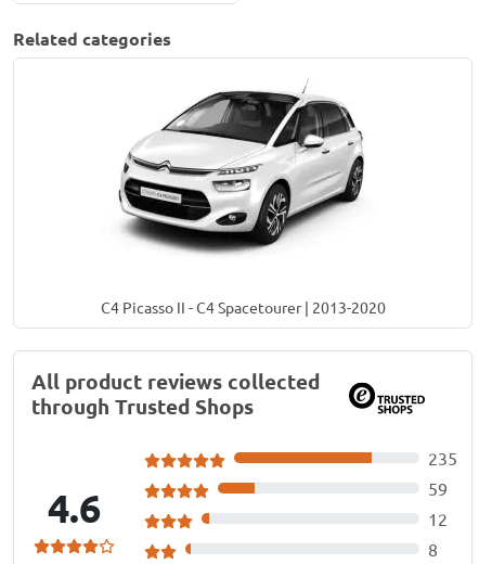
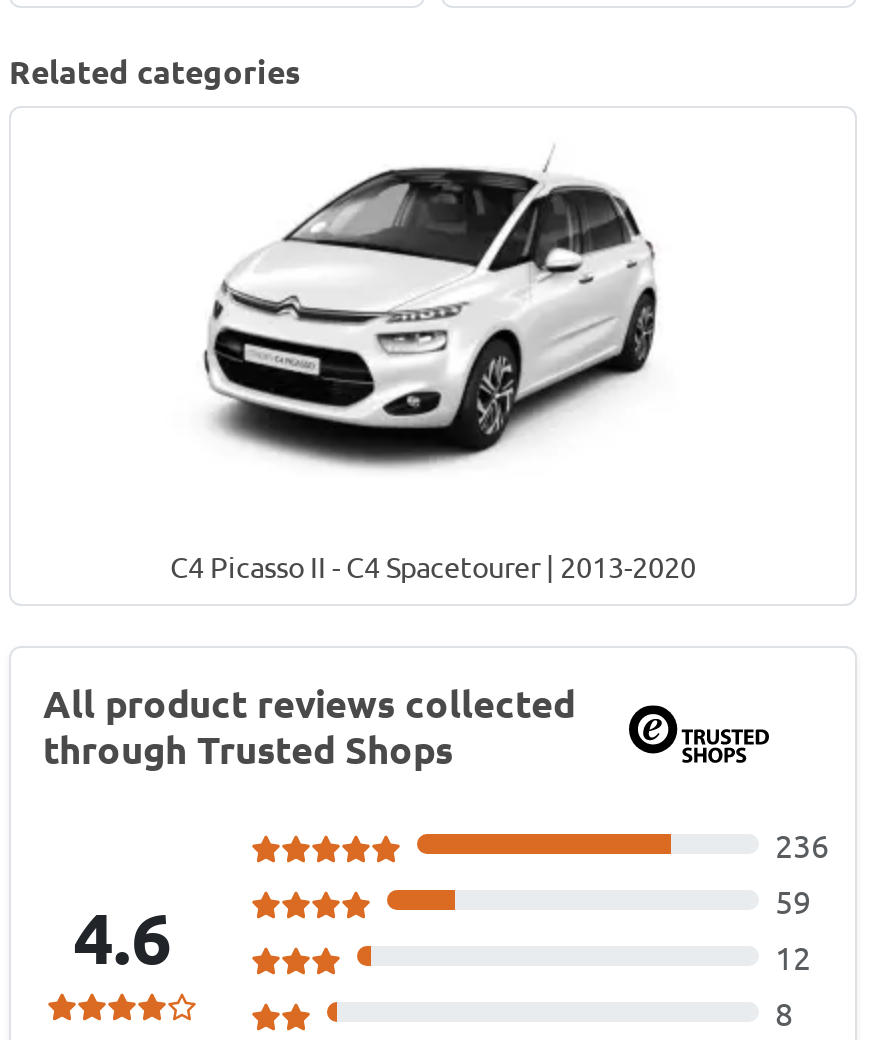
[428,447,457,469] 235 -> [775,824,829,864] 236

